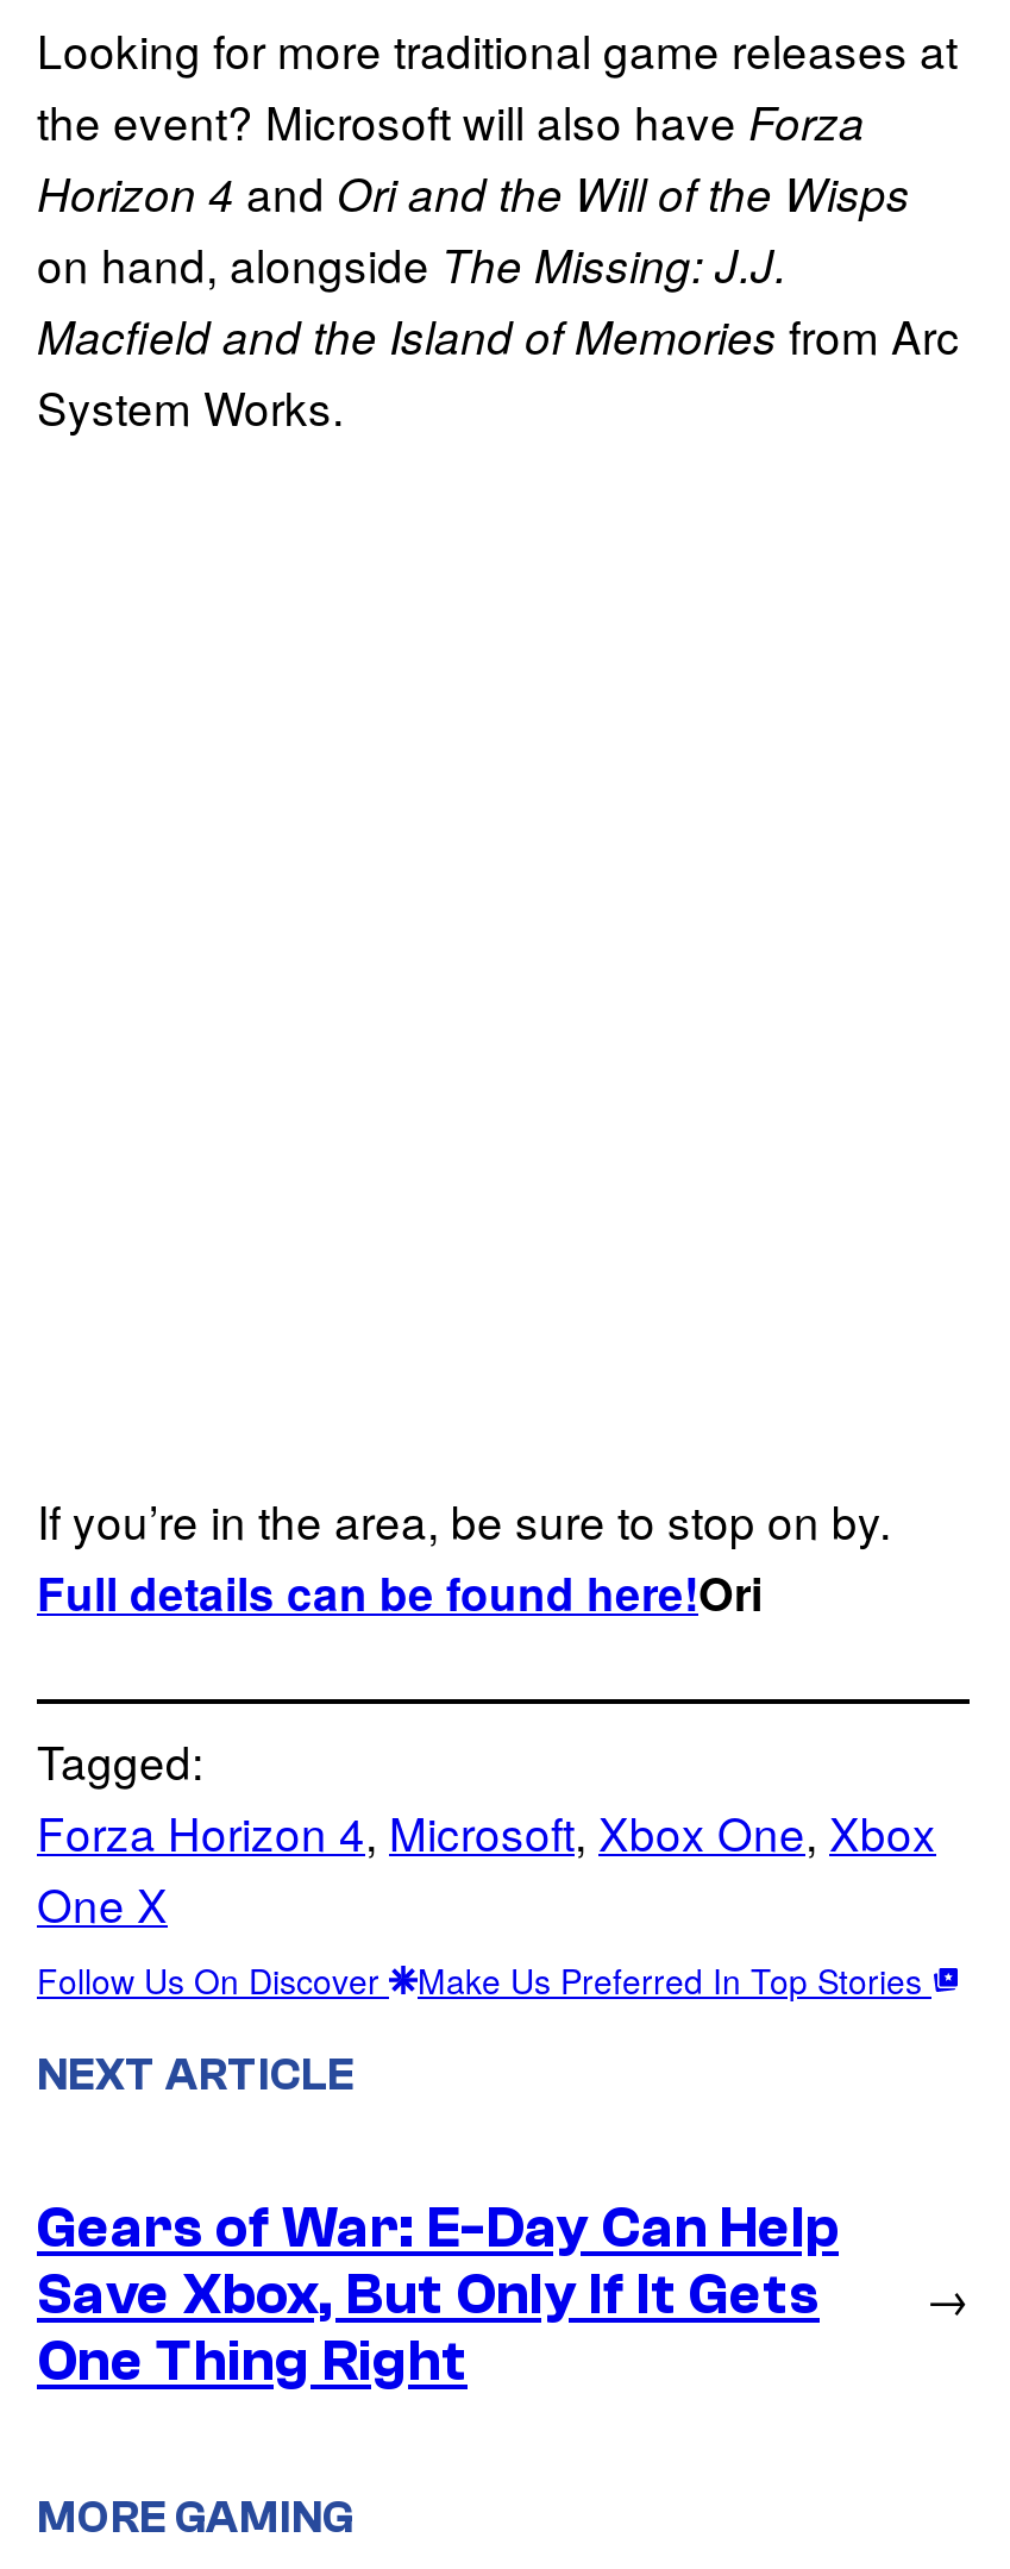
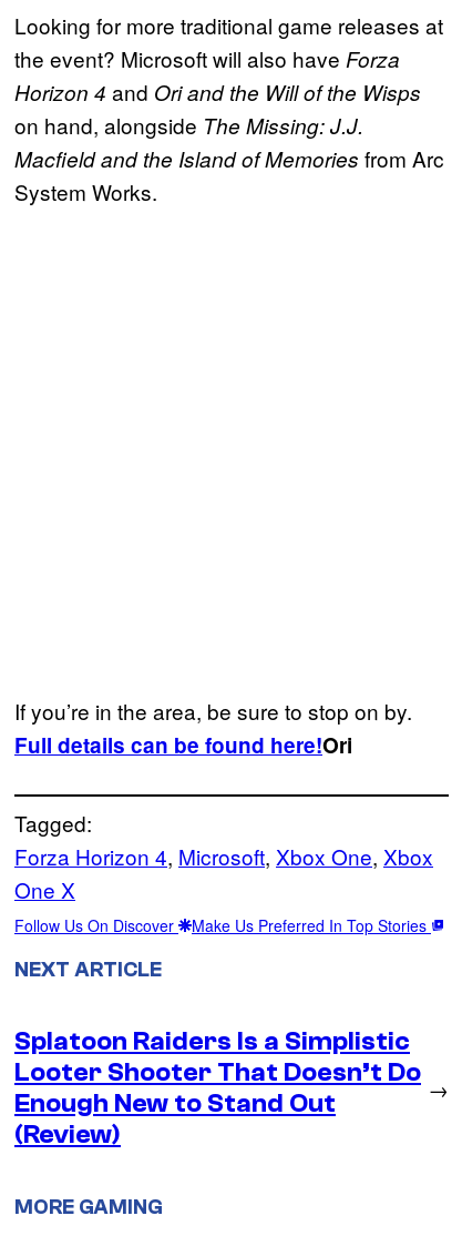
[37,2196,839,2394] Gears of War: E-Day Can Help | Save Xbox, But Only If It Gets | One Thing Right -> [14,1026,421,1149] Splatoon Raiders Is a Simplistic | Looter Shooter That Doesn’t Do | Enough New to Stand Out | (Review)

